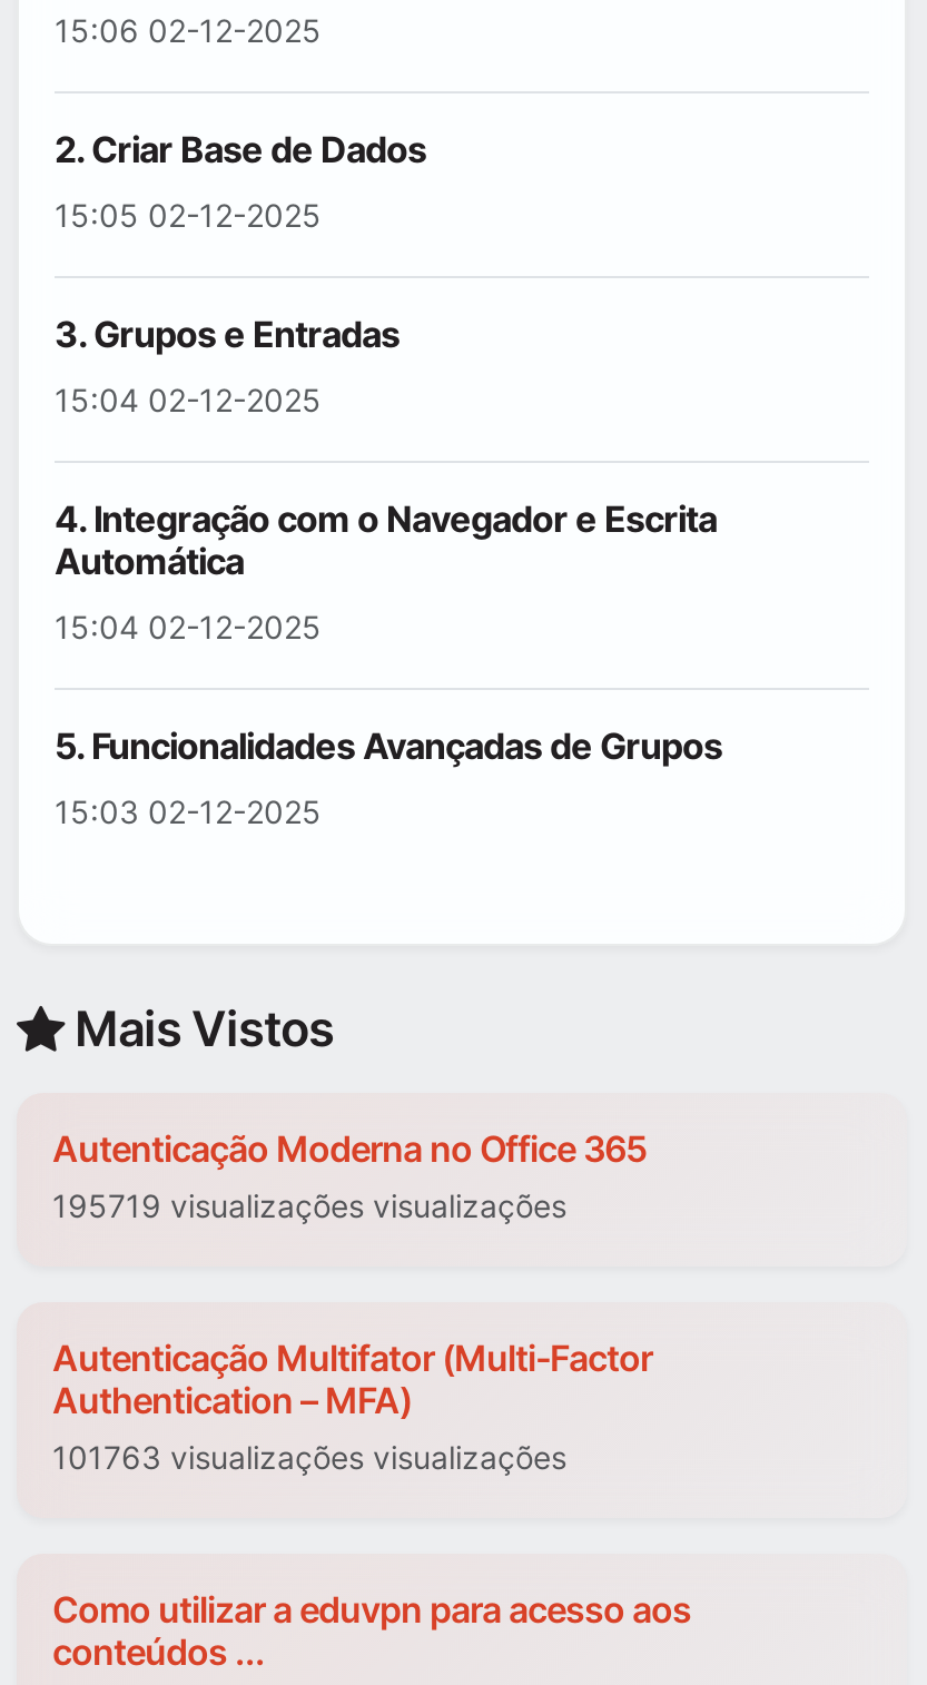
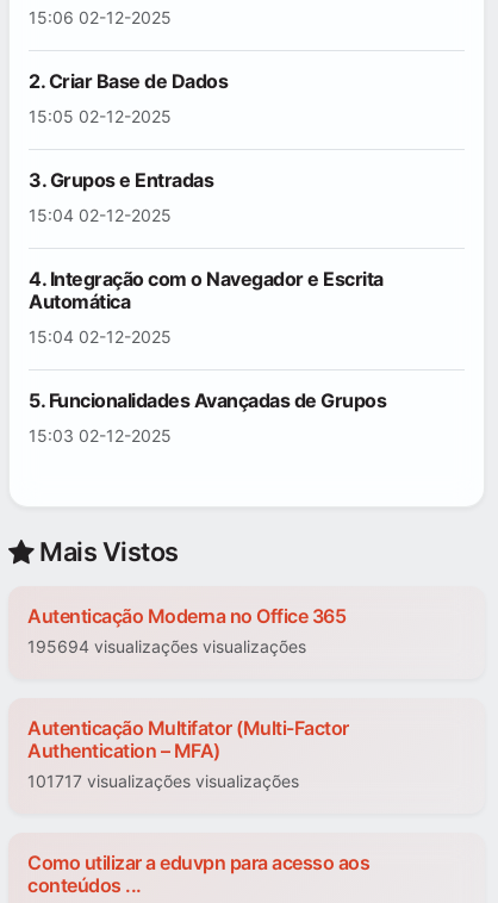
[52,1188,566,1225] 195719 visualizações visualizações -> [27,637,306,657] 195694 visualizações visualizações
[52,1439,566,1477] 101763 visualizações visualizações -> [27,771,299,792] 101717 visualizações visualizações

